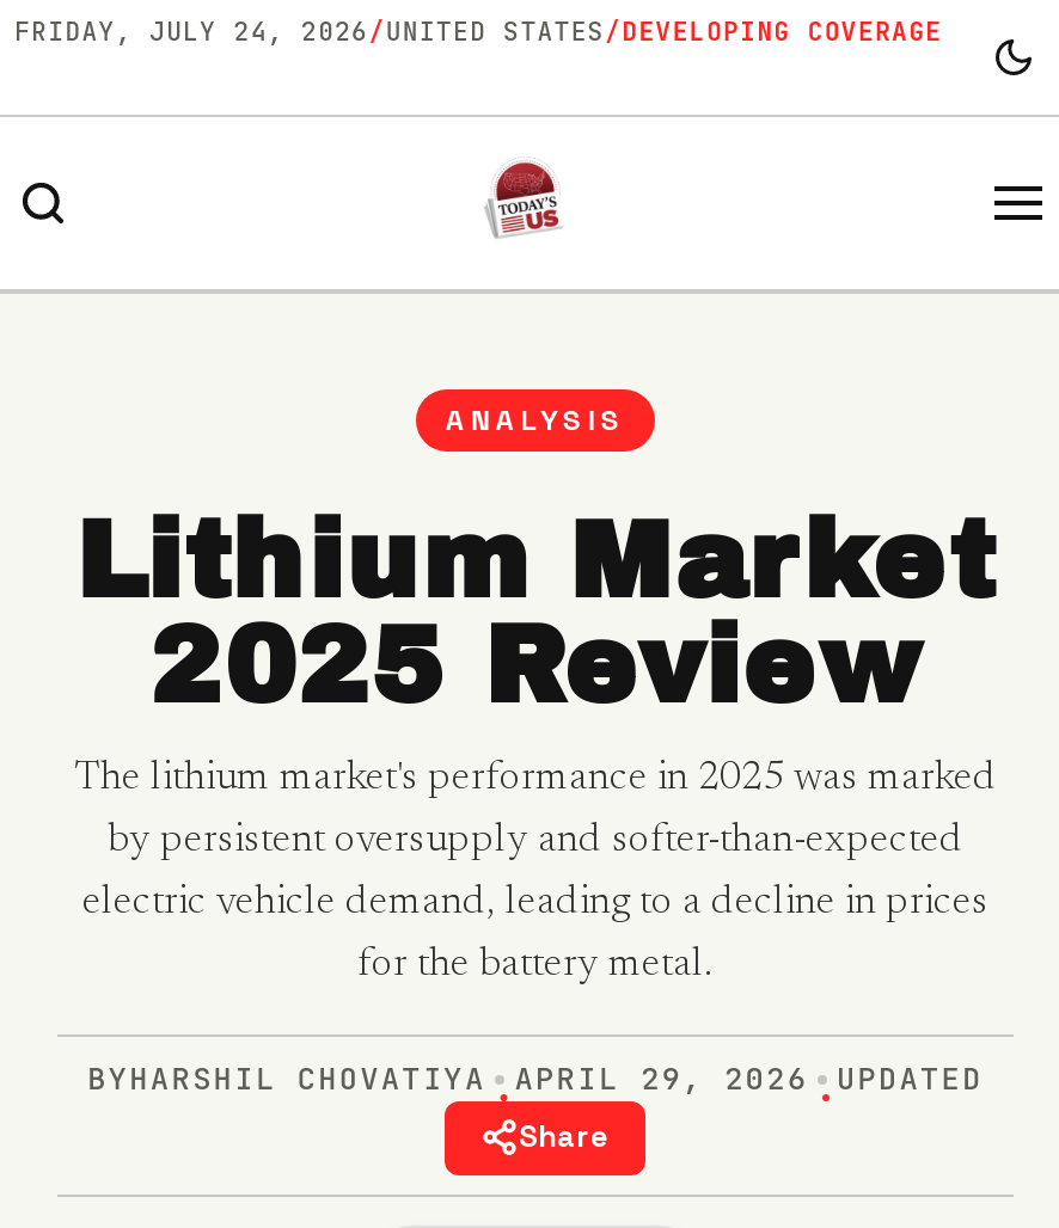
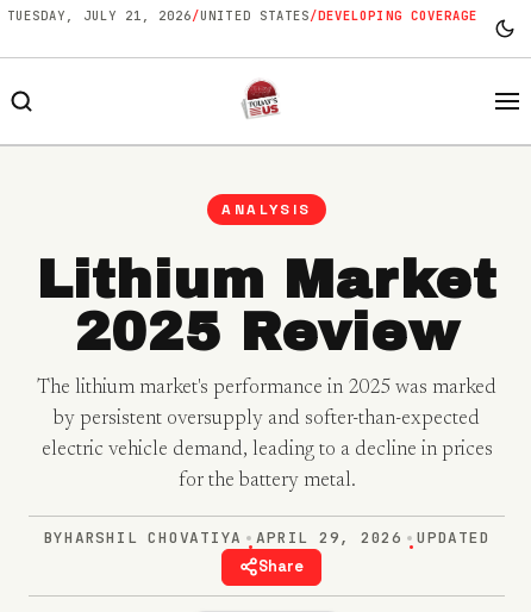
[14,14,942,48] FRIDAY, JULY 24, 2026 /UNITED STATES / DEVELOPING COVERAGE -> [7,7,478,24] TUESDAY, JULY 21, 2026 /UNITED STATES / DEVELOPING COVERAGE

